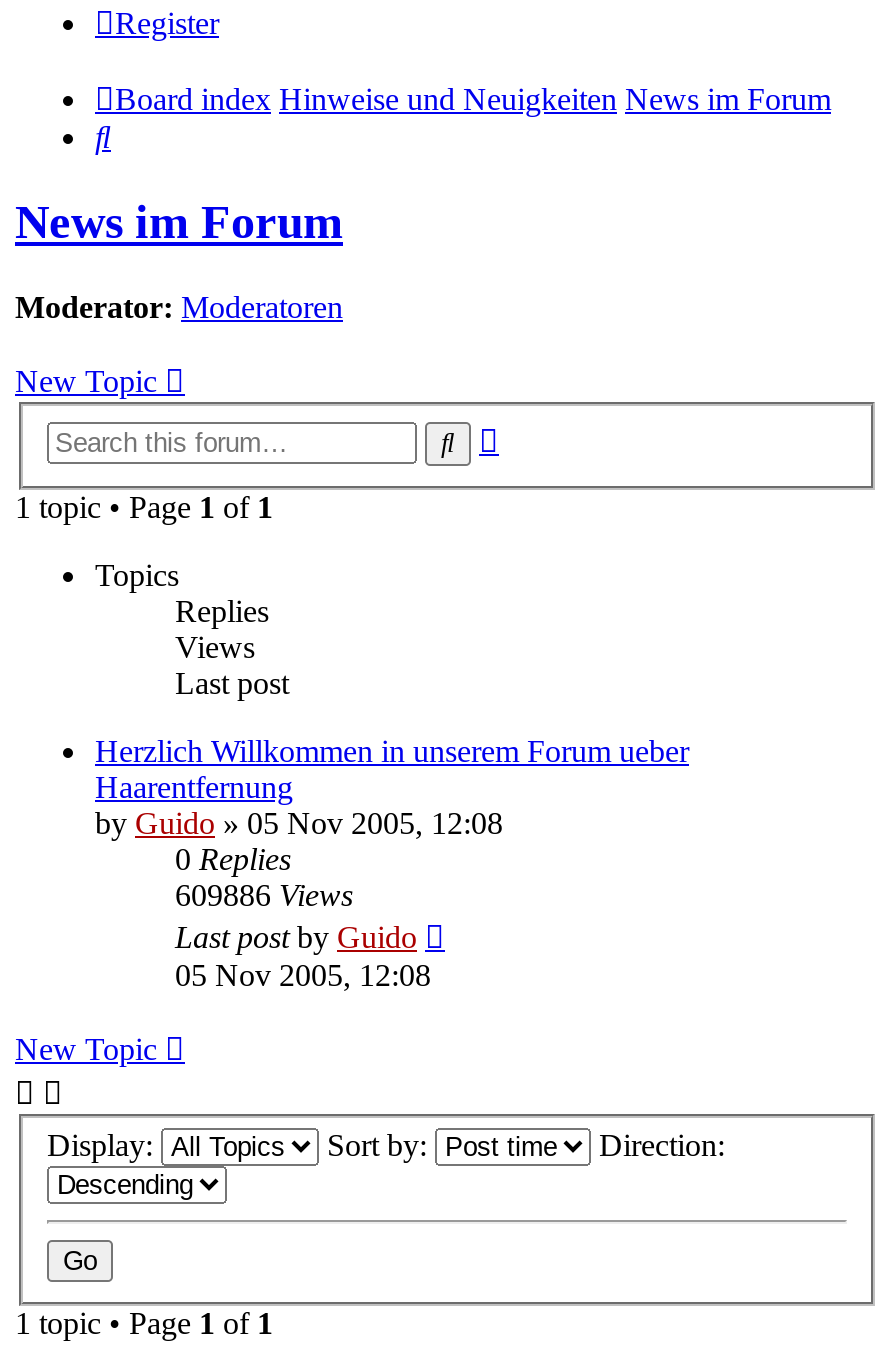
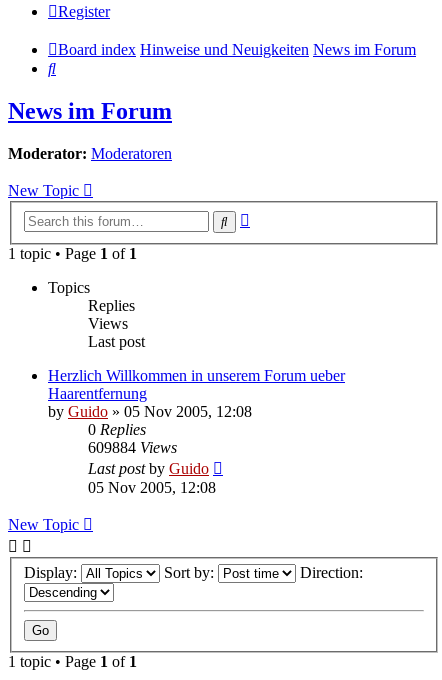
[175,878,353,912] 609886 Views -> [88,439,177,456] 609884 Views

